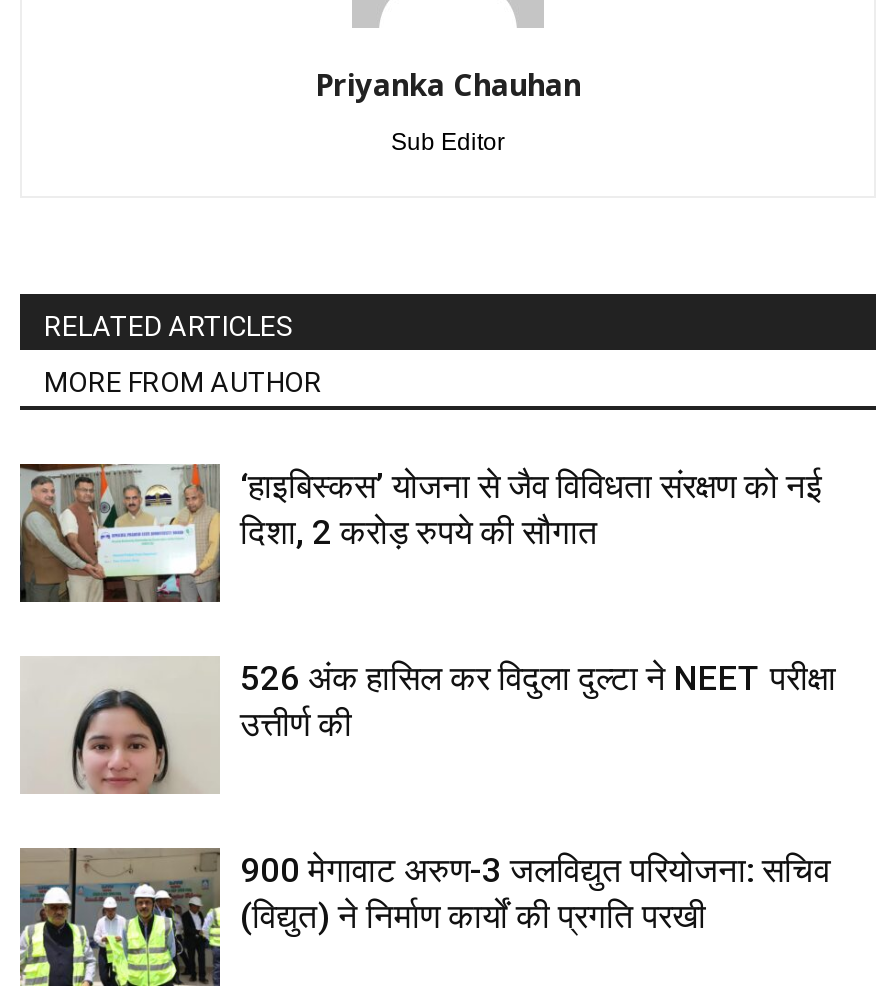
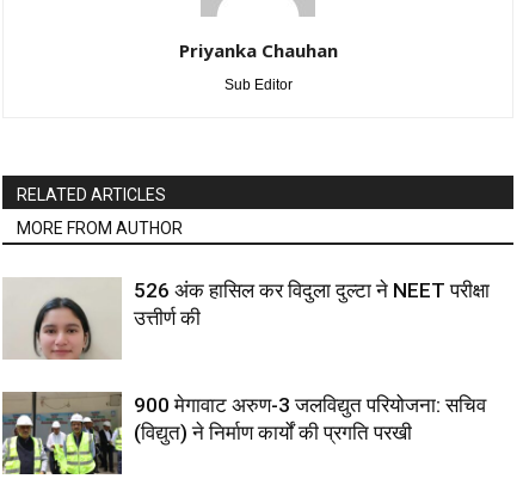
[18,462,822,602] [image] | ‘हाइबिस्कस’ योजना से जैव विविधता संरक्षण को नई | दिशा, 2 करोड़ रुपये की सौगात -> none

